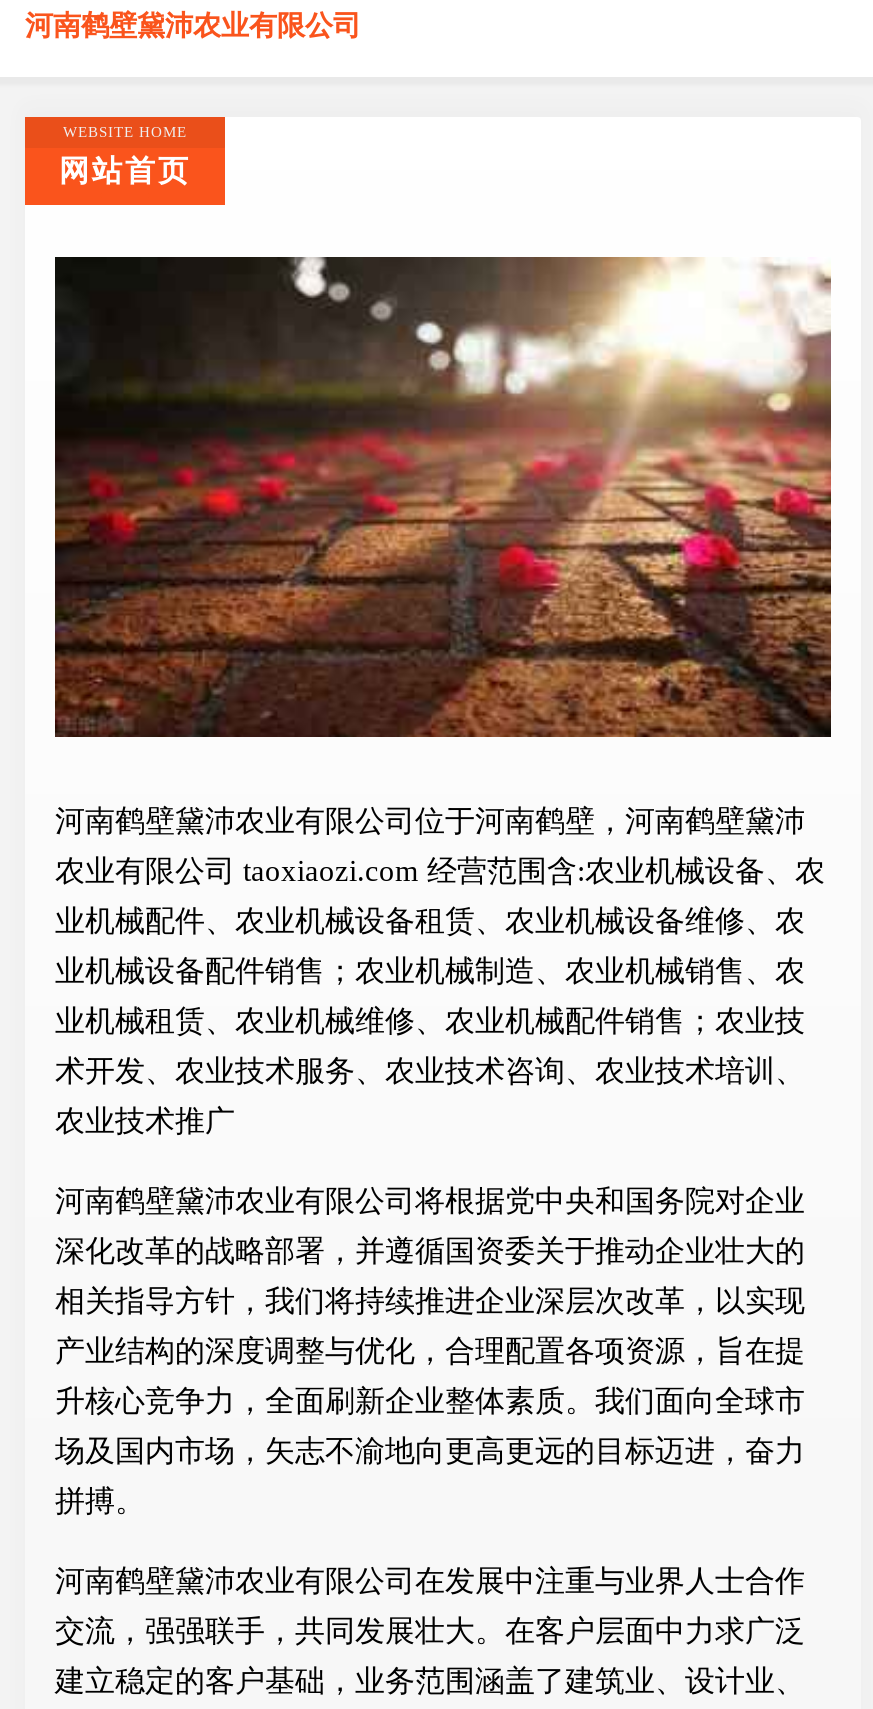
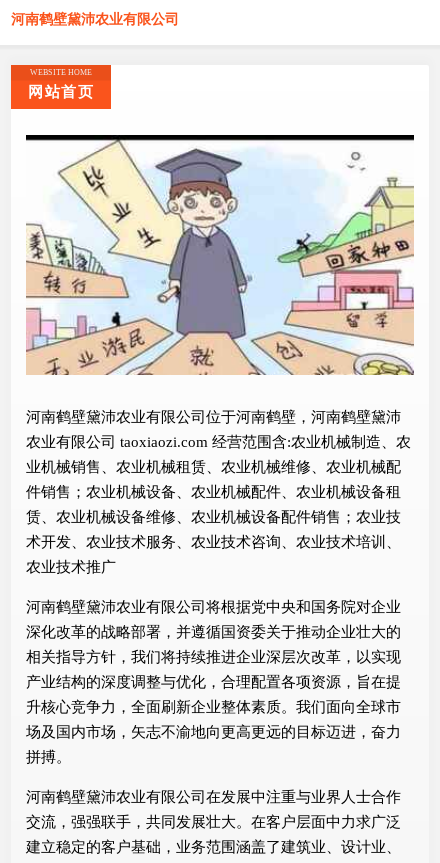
[53,255,833,739] [image] -> [26,134,415,376] [image]
[55,856,825,888] 农业有限公司 taoxiaozi.com 经营范围含:农业机械设备、农 -> [26,434,411,450] 农业有限公司 taoxiaozi.com 经营范围含:农业机械制造、农
[55,906,805,938] 业机械配件、农业机械设备租赁、农业机械设备维修、农 -> [26,459,401,475] 业机械销售、农业机械租赁、农业机械维修、农业机械配
[55,956,805,988] 业机械设备配件销售；农业机械制造、农业机械销售、农 -> [26,484,401,500] 件销售；农业机械设备、农业机械配件、农业机械设备租
[55,1006,805,1038] 业机械租赁、农业机械维修、农业机械配件销售；农业技 -> [26,509,401,525] 赁、农业机械设备维修、农业机械设备配件销售；农业技

